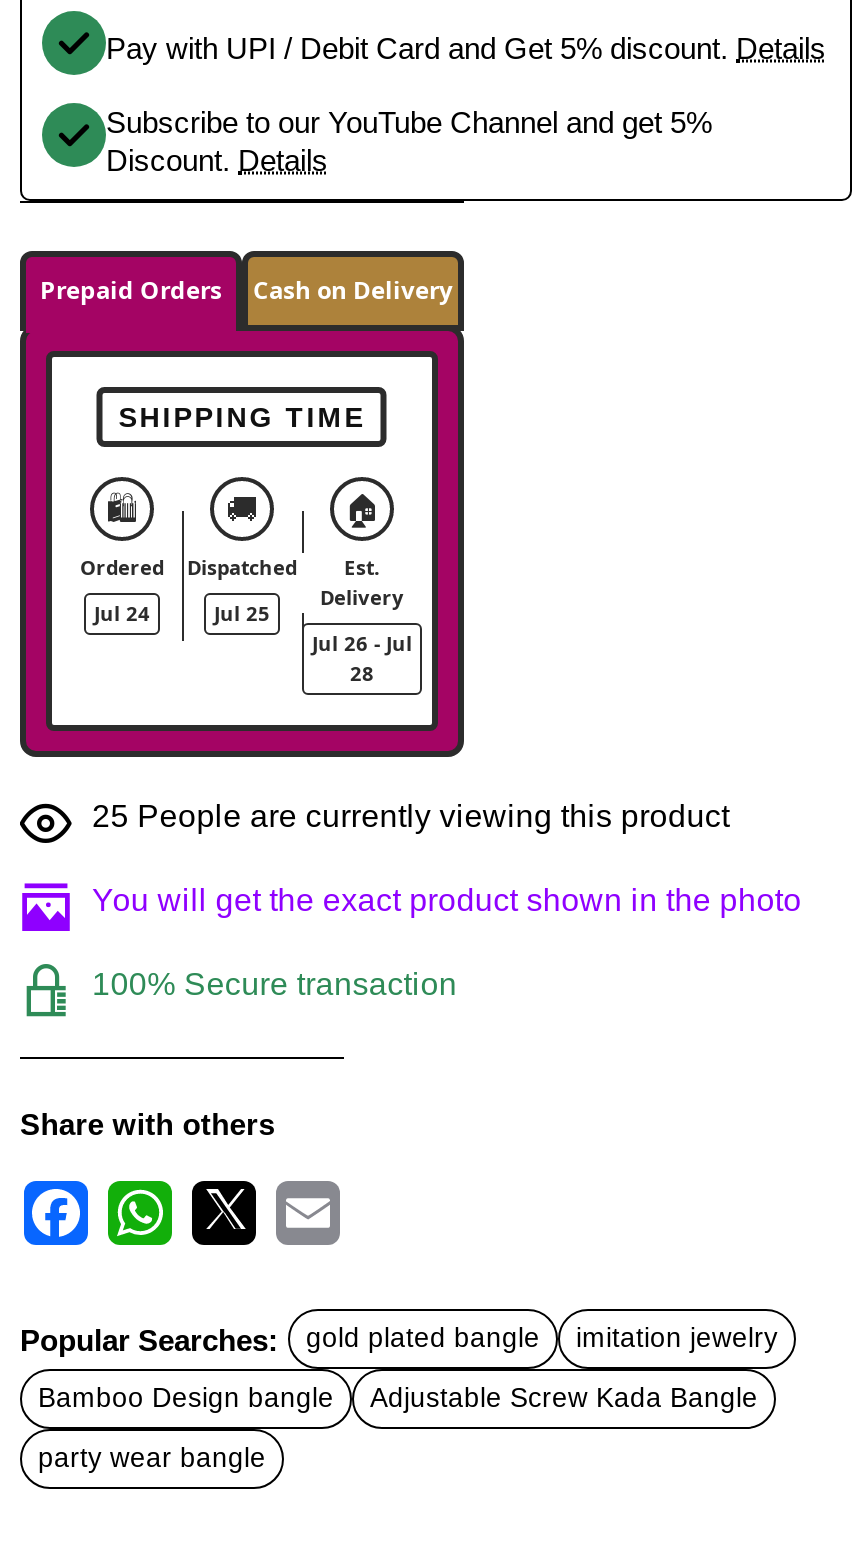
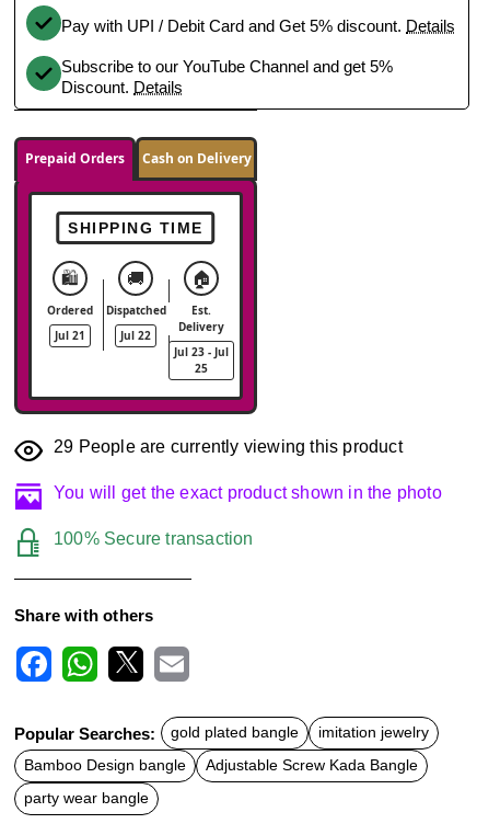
[94,600,150,628] Jul 24 -> [55,328,85,343] Jul 21
[214,600,270,628] Jul 25 -> [120,328,151,343] Jul 22
[312,630,412,658] Jul 26 - Jul -> [174,345,229,360] Jul 23 - Jul
[350,660,374,688] 28 -> [195,361,208,376] 25
[92,800,730,834] 25 People are currently viewing this product -> [54,438,402,456] 29 People are currently viewing this product

